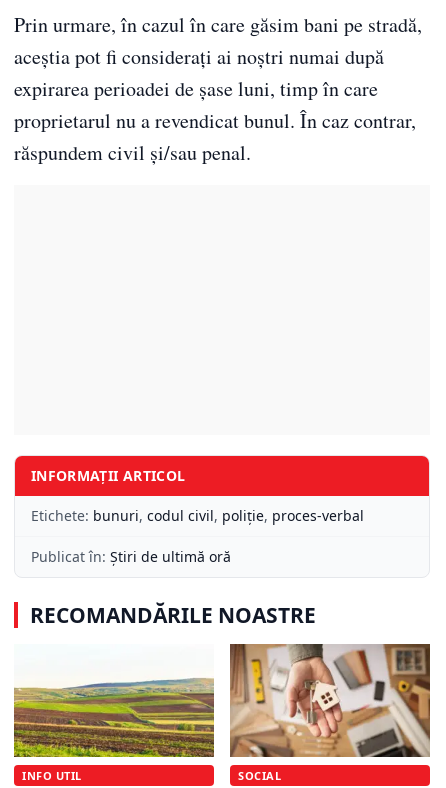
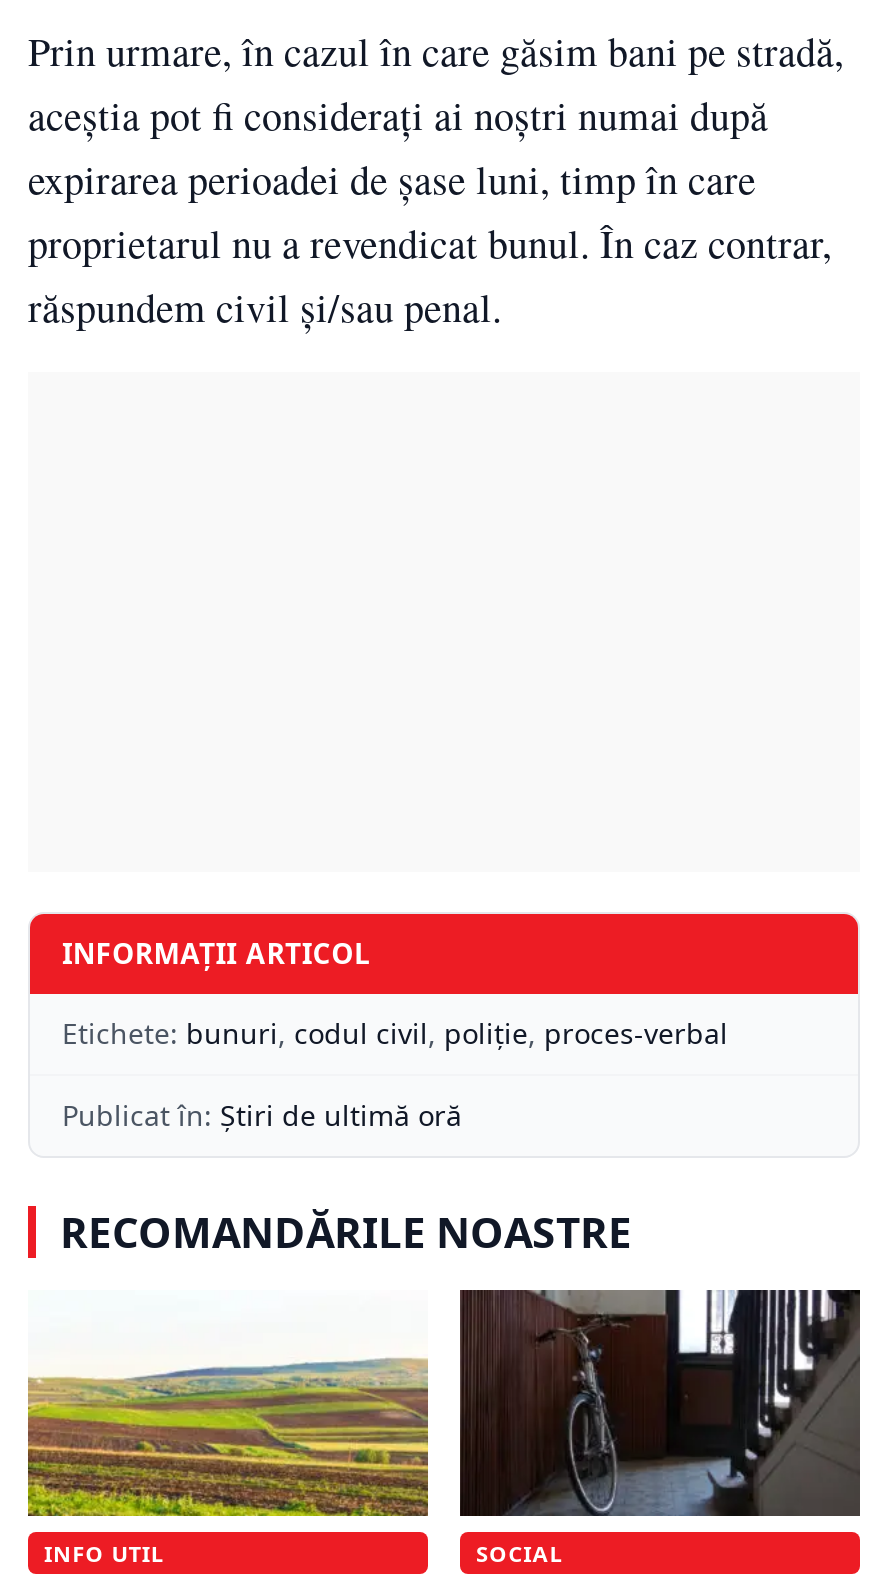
[229,643,431,758] [image] -> [458,1288,860,1518] [image]

